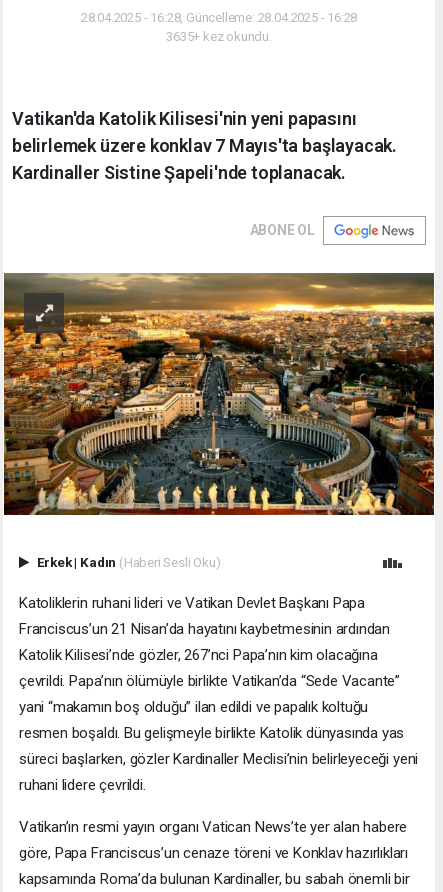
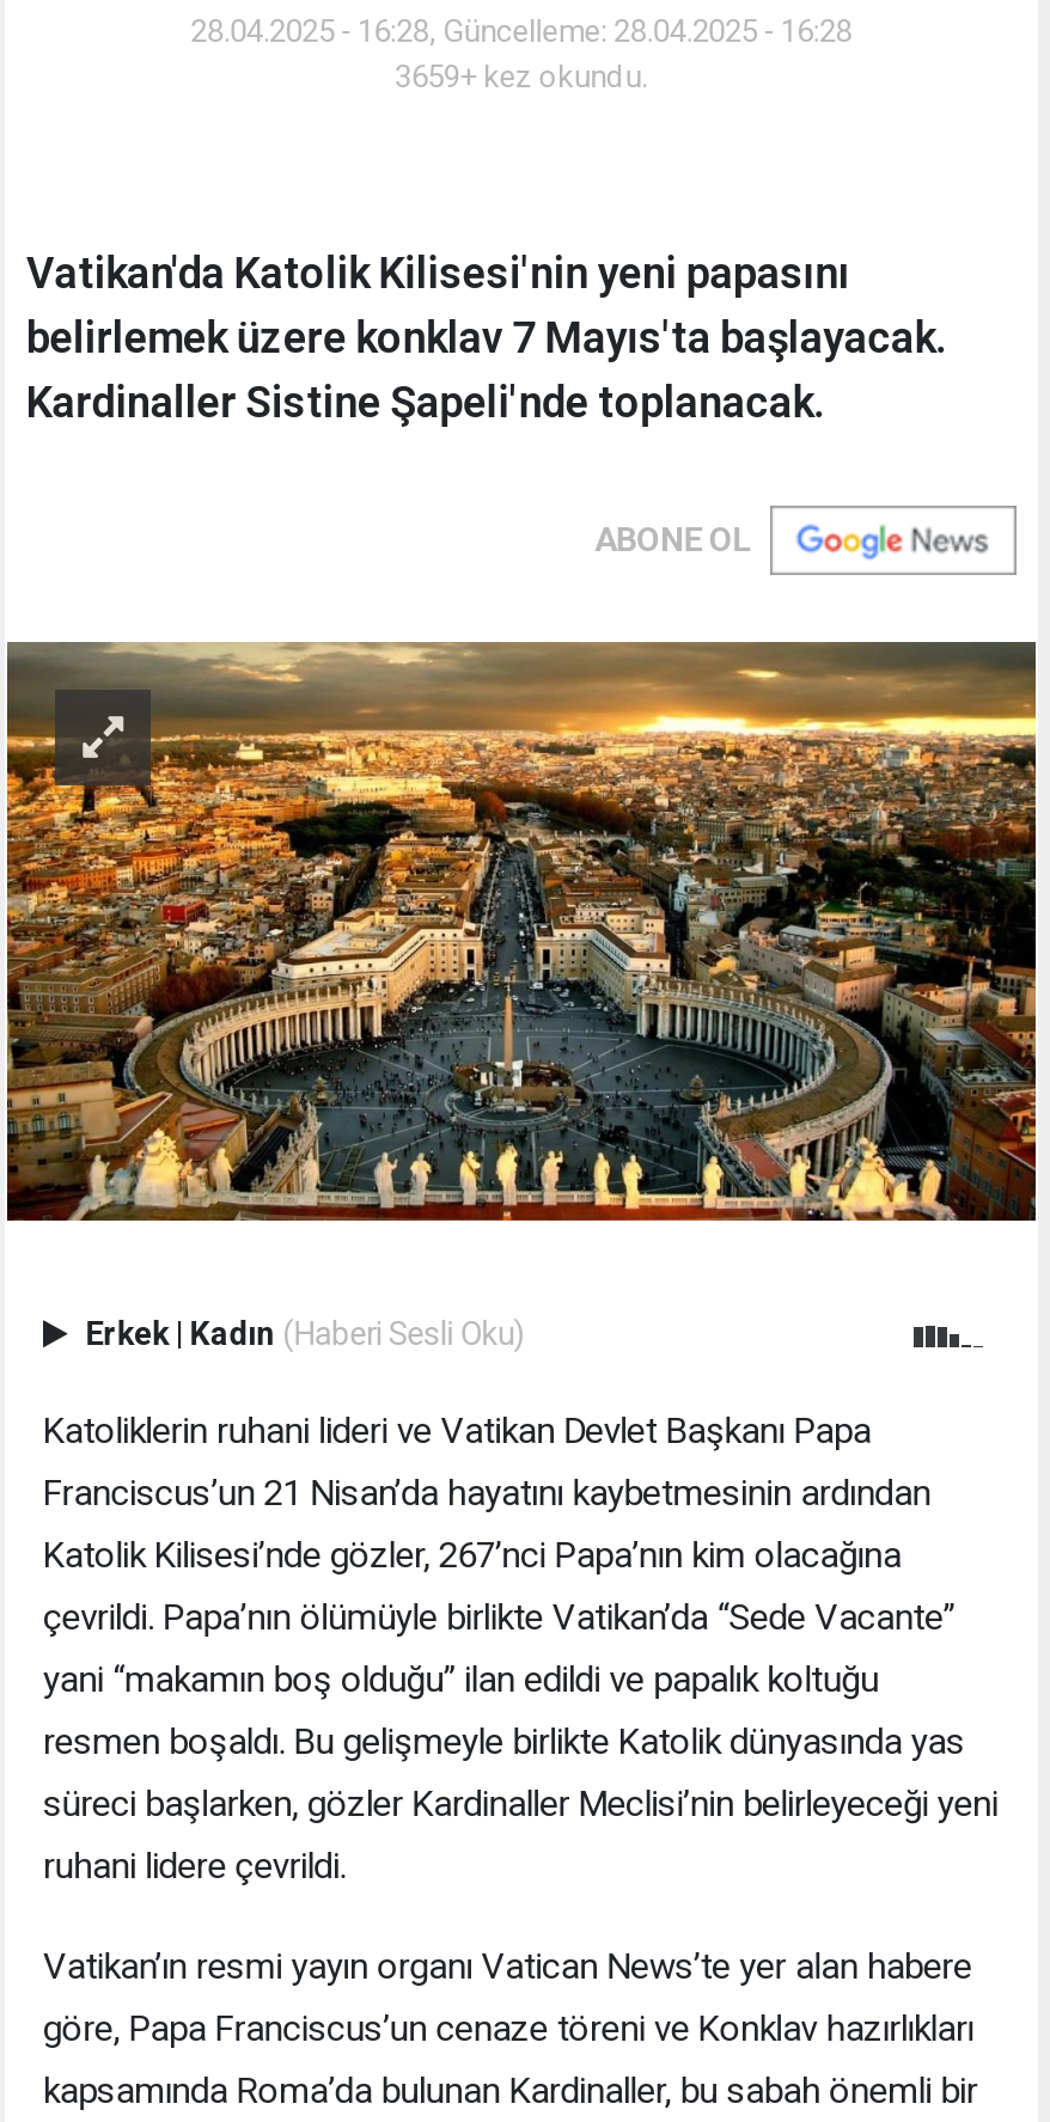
[166,29,272,44] 3635+ kez okundu. -> [395,58,648,94] 3659+ kez okundu.

